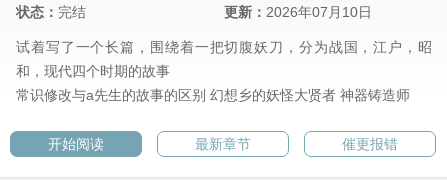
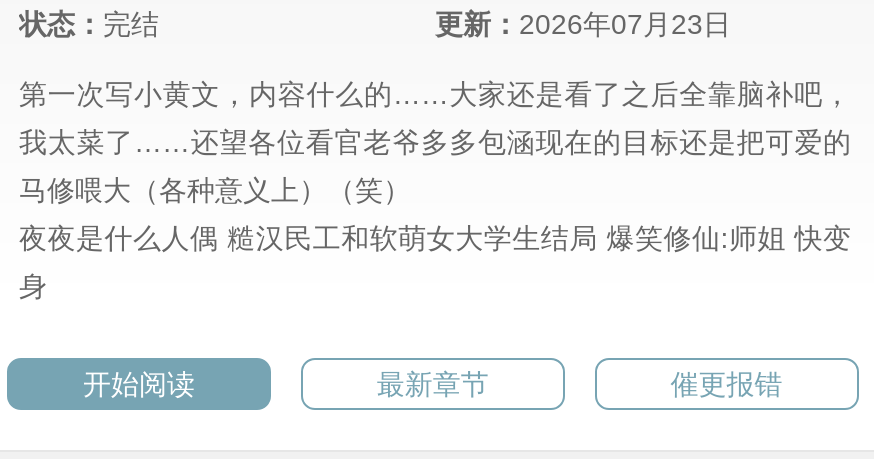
[16,4,432,103] 更新：2026年07月10日 | 试着写了一个长篇，围绕着一把切腹妖刀，分为战国，江户，昭 | 和，现代四个时期的故事 | 常识修改与a先生的故事的区别 幻想乡的妖怪大贤者 神器铸造师 -> [19,9,851,303] 更新：2026年07月23日 | 第一次写小黄文，内容什么的……大家还是看了之后全靠脑补吧， | 我太菜了……还望各位看官老爷多多包涵现在的目标还是把可爱的 | 马修喂大（各种意义上）（笑） | 夜夜是什么人偶 糙汉民工和软萌女大学生结局 爆笑修仙:师姐 快变 | 身

